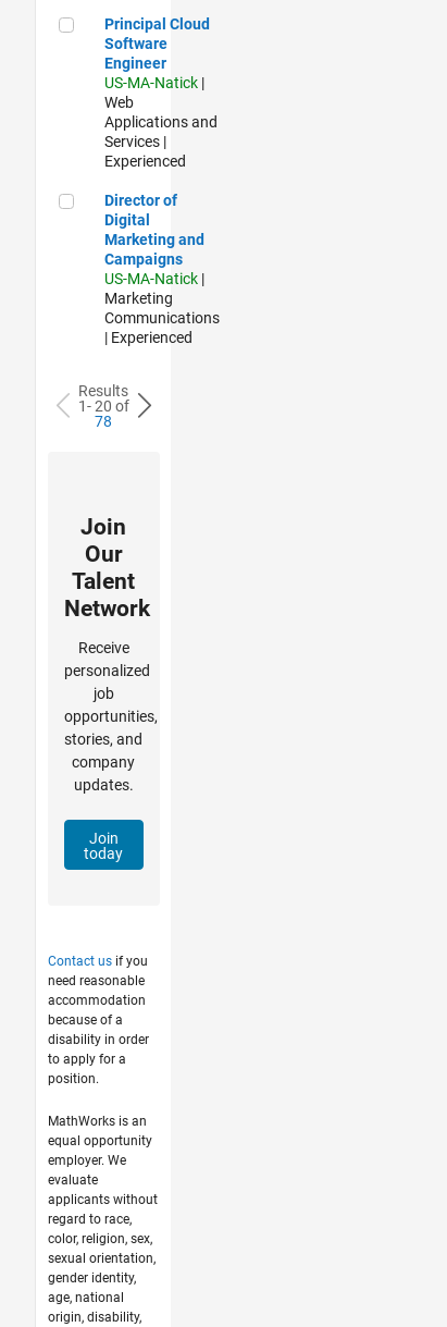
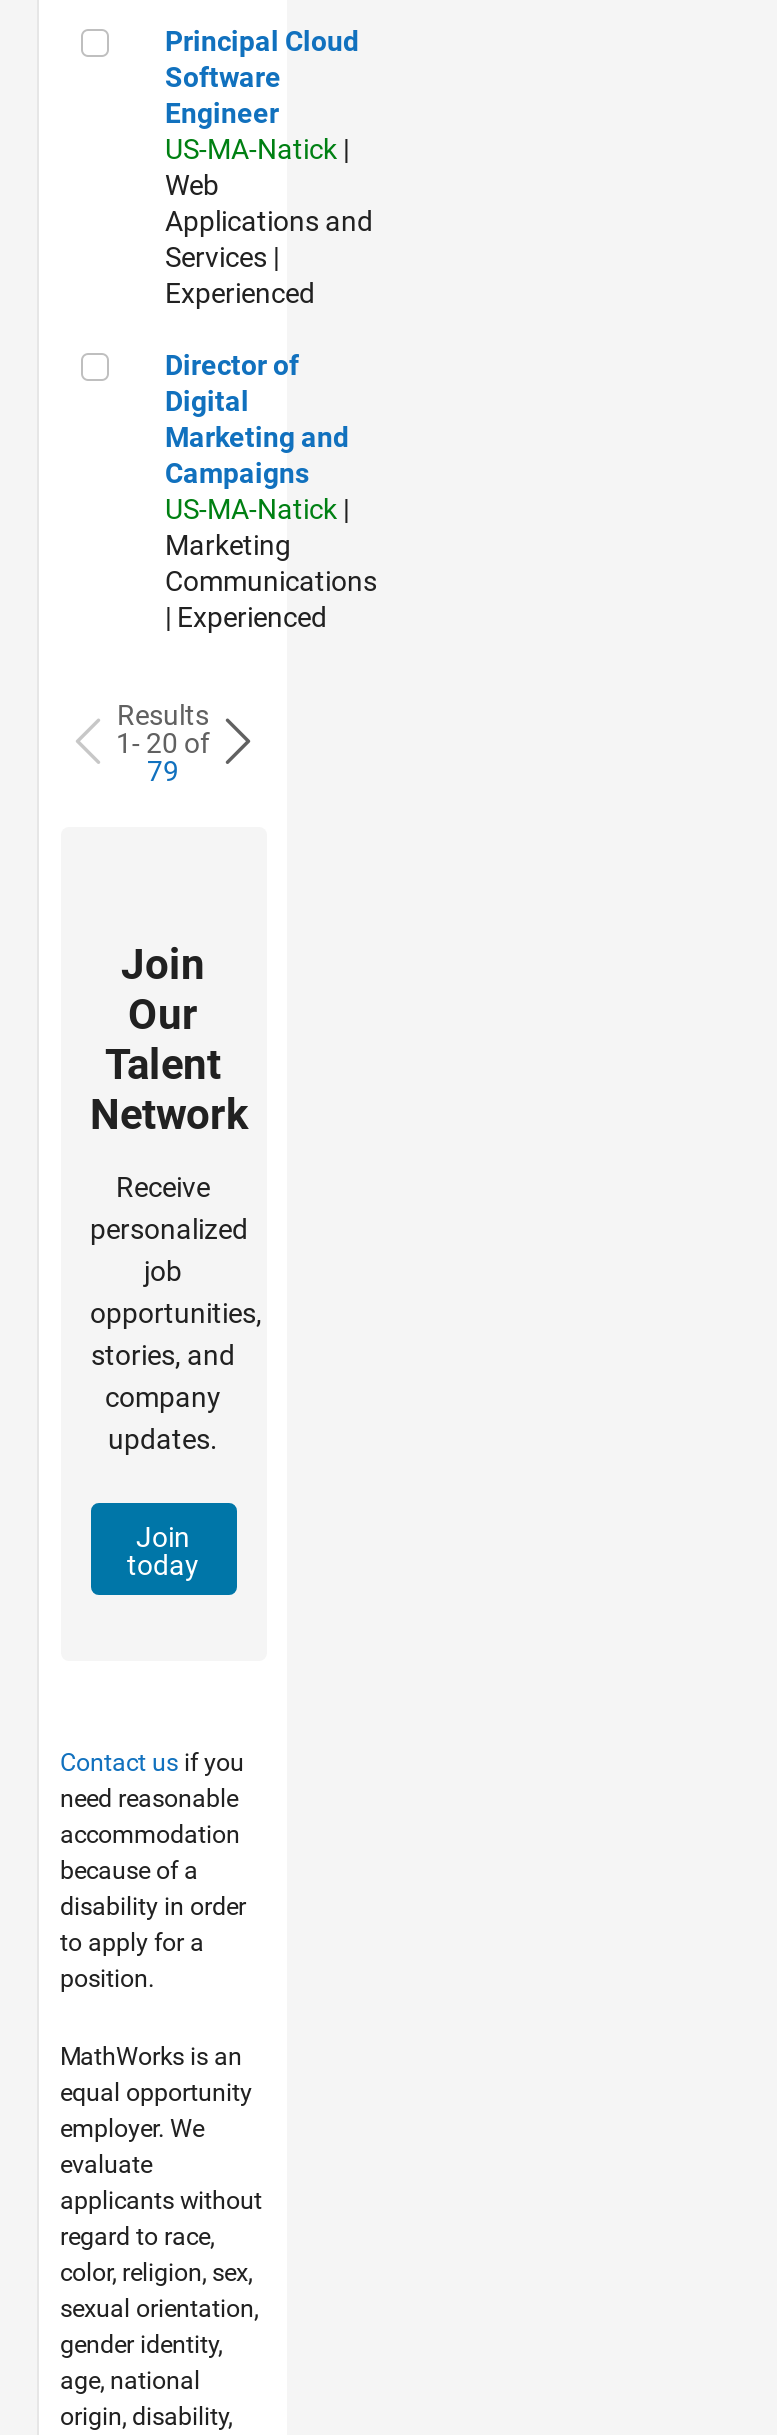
[95,412,112,430] 78 -> [147,755,179,787] 79

